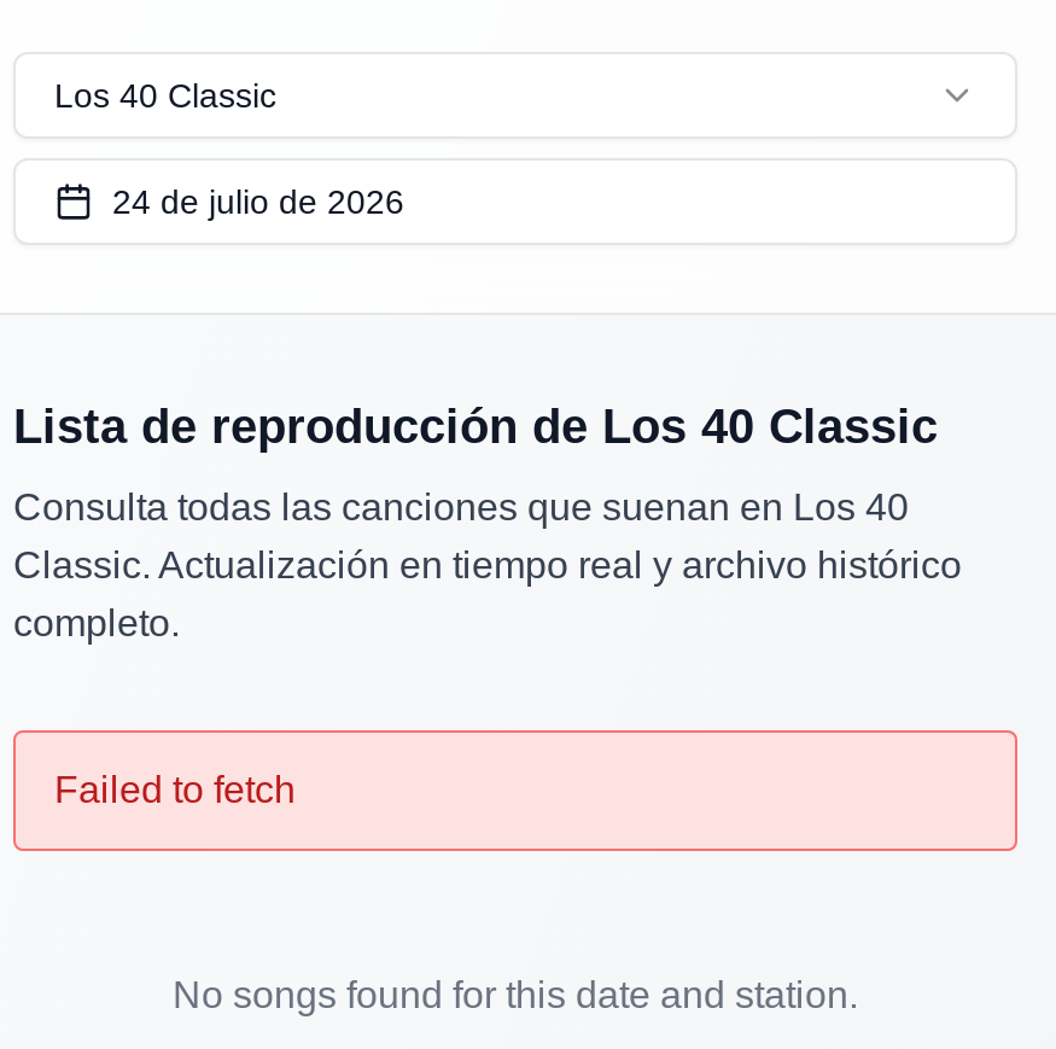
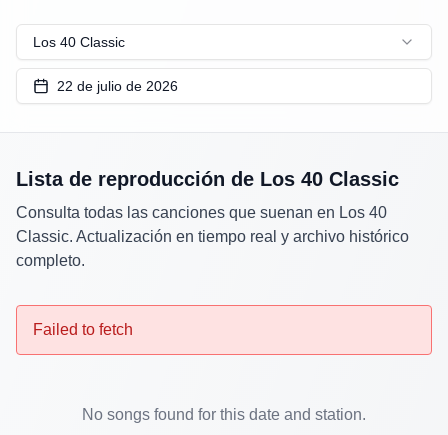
[112,182,404,221] 24 de julio de 2026 -> [57,78,178,94] 22 de julio de 2026

